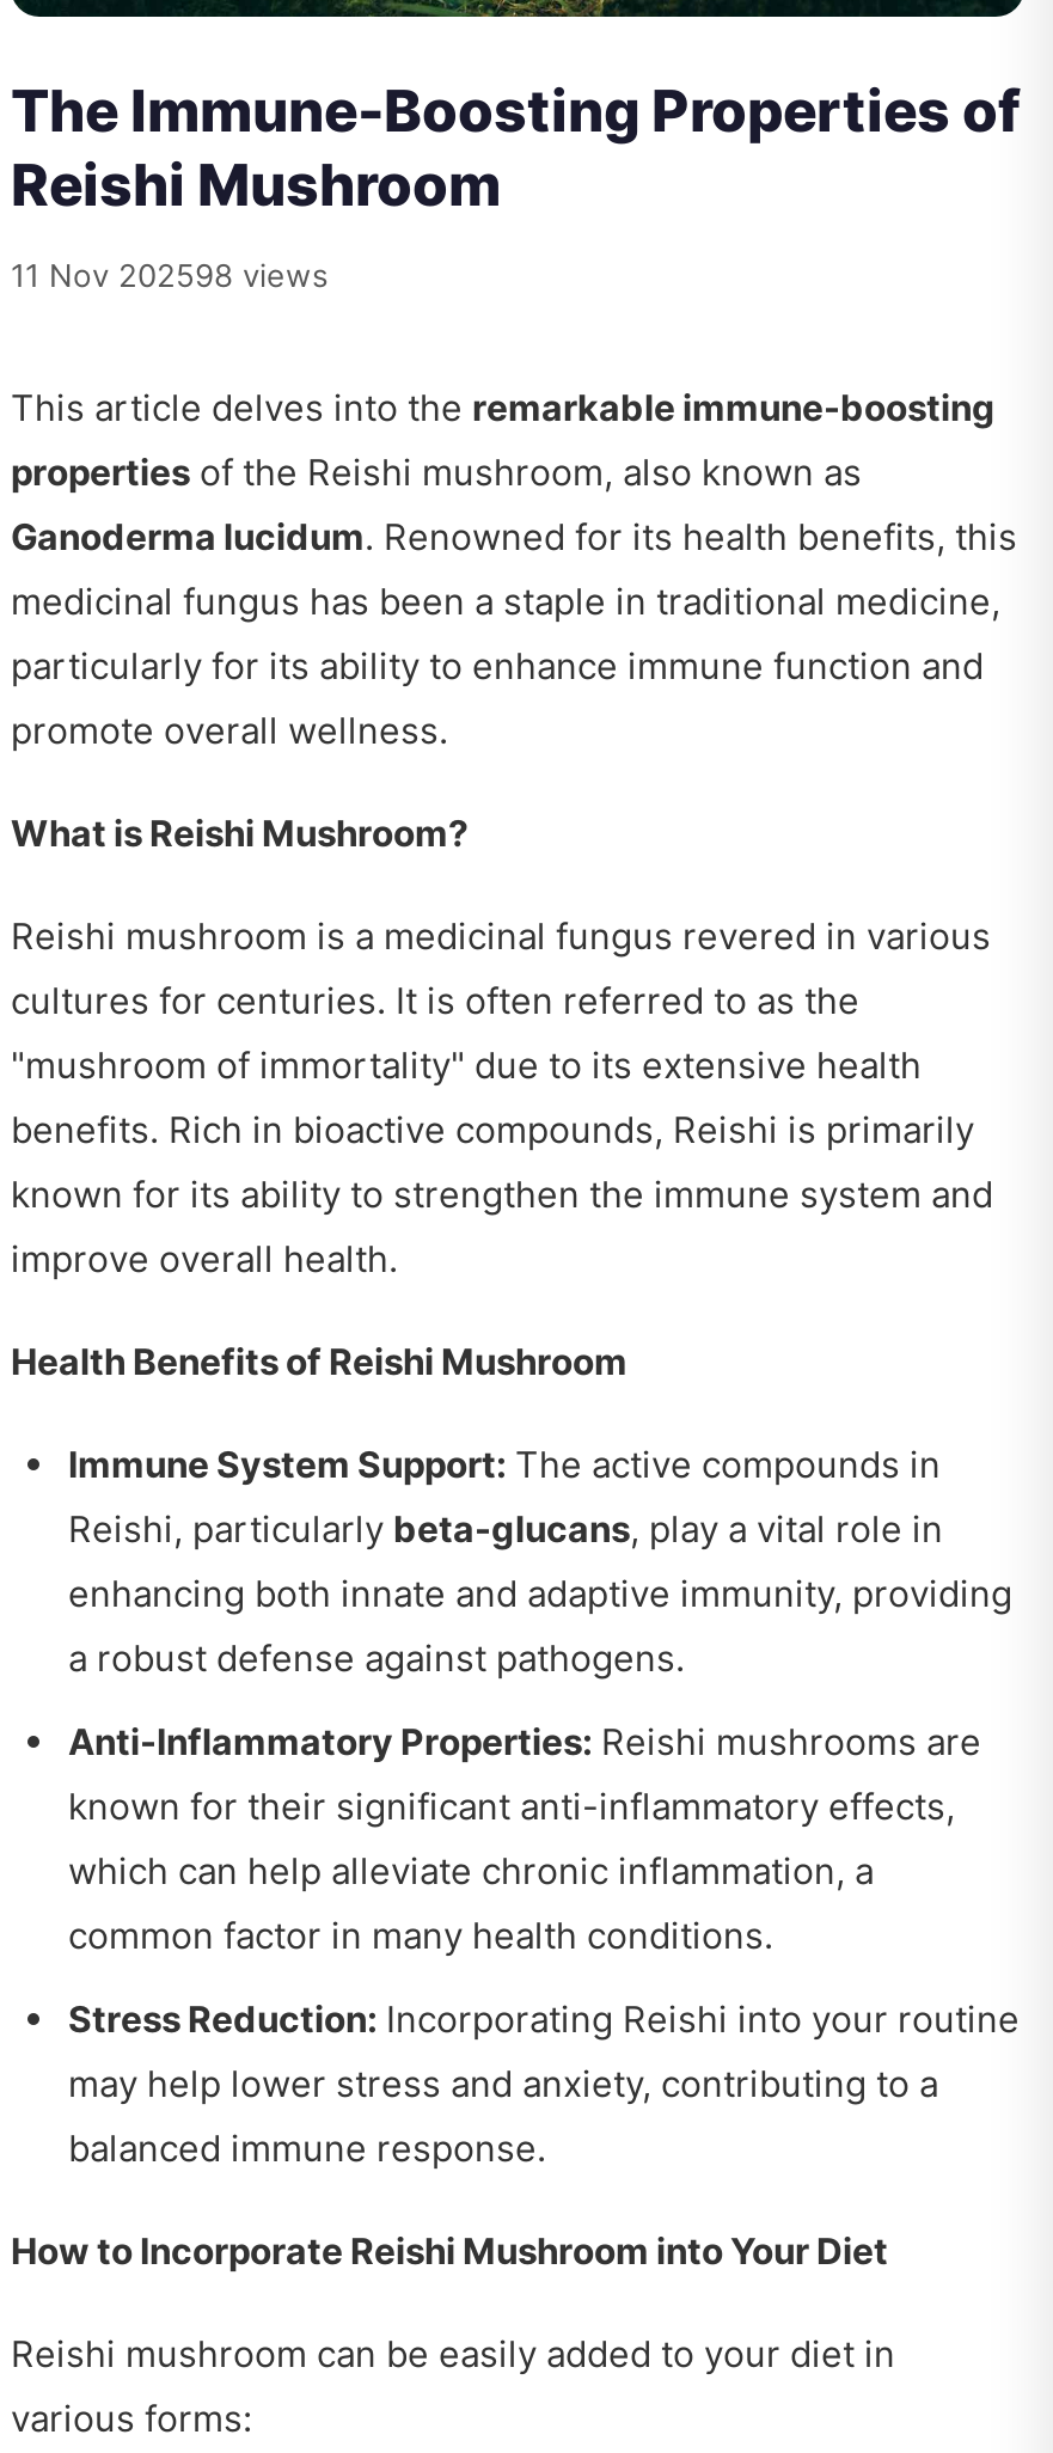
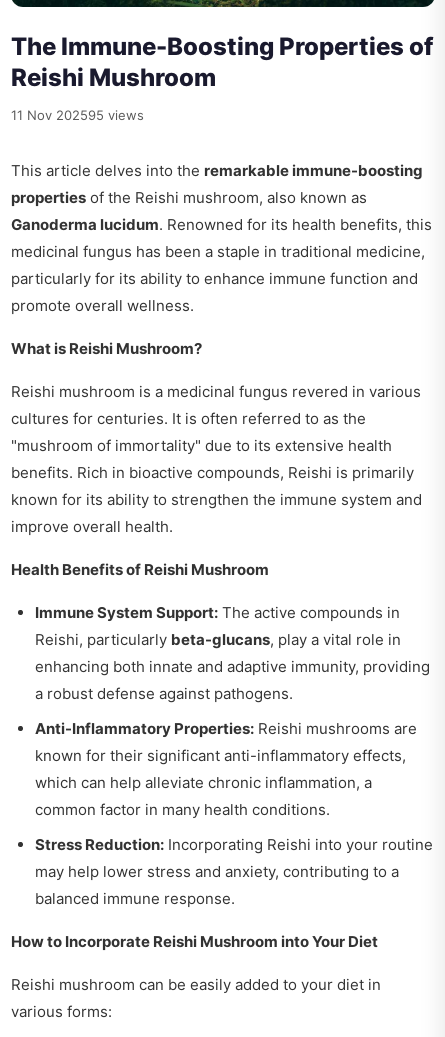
[11,255,329,293] 11 Nov 202598 views -> [11,106,144,122] 11 Nov 202595 views

